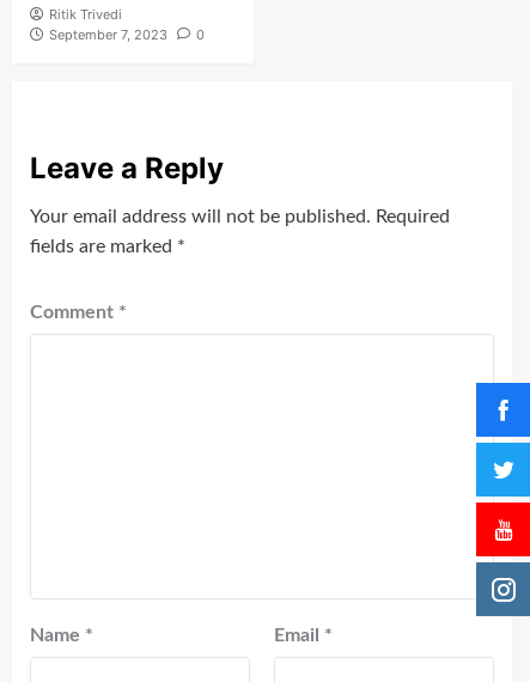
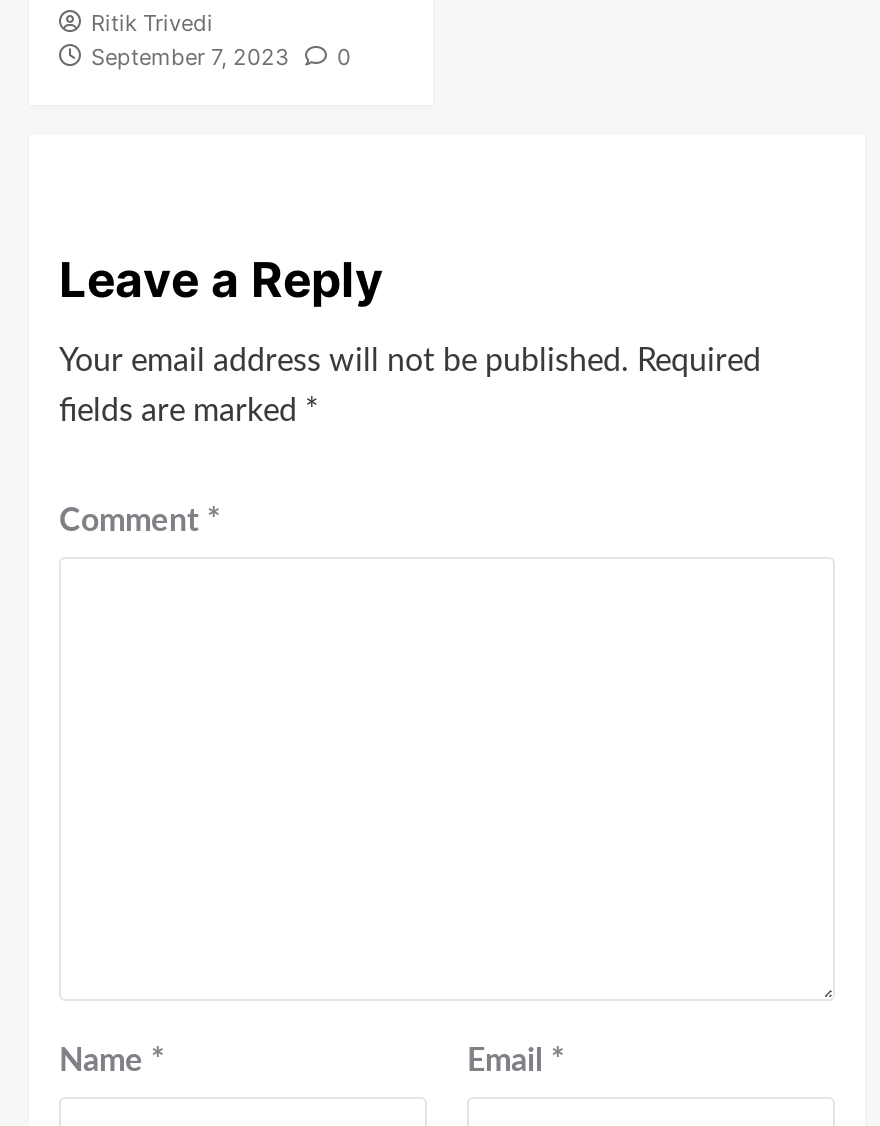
[475,382,526,617] [image] -> none

